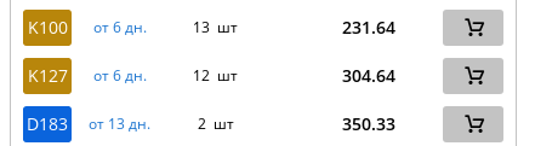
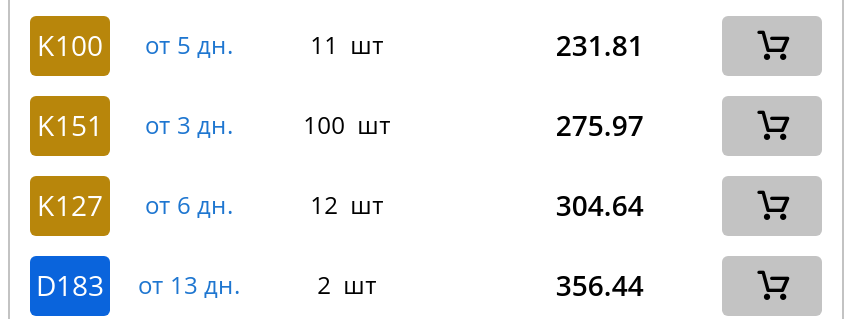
[93,15,395,38] от 6 дн. | 13 шт | 231.64 -> [37,25,644,143] от 5 дн. | 11 шт | 231.81 | K151 | от 3 дн. | 100 шт | 275.97
[342,112,395,135] 350.33 -> [556,265,644,303] 356.44

